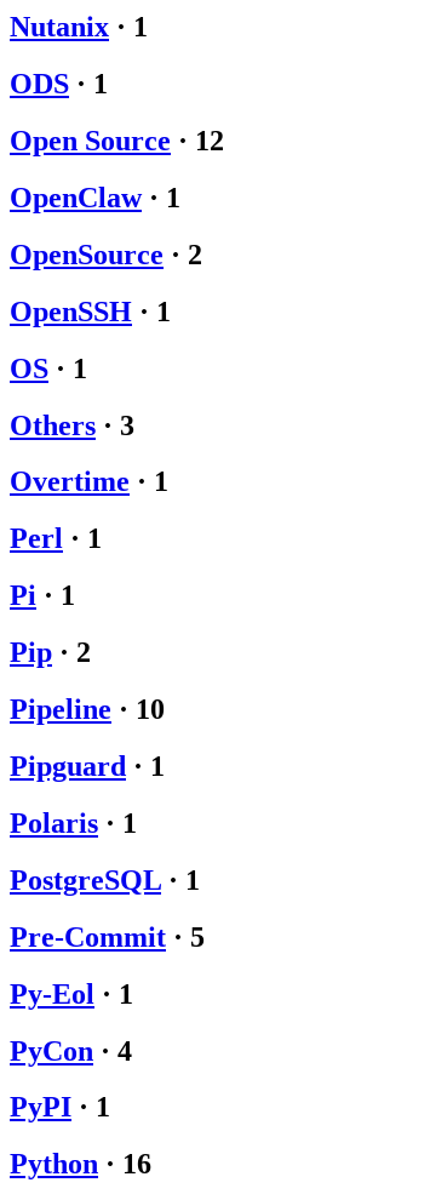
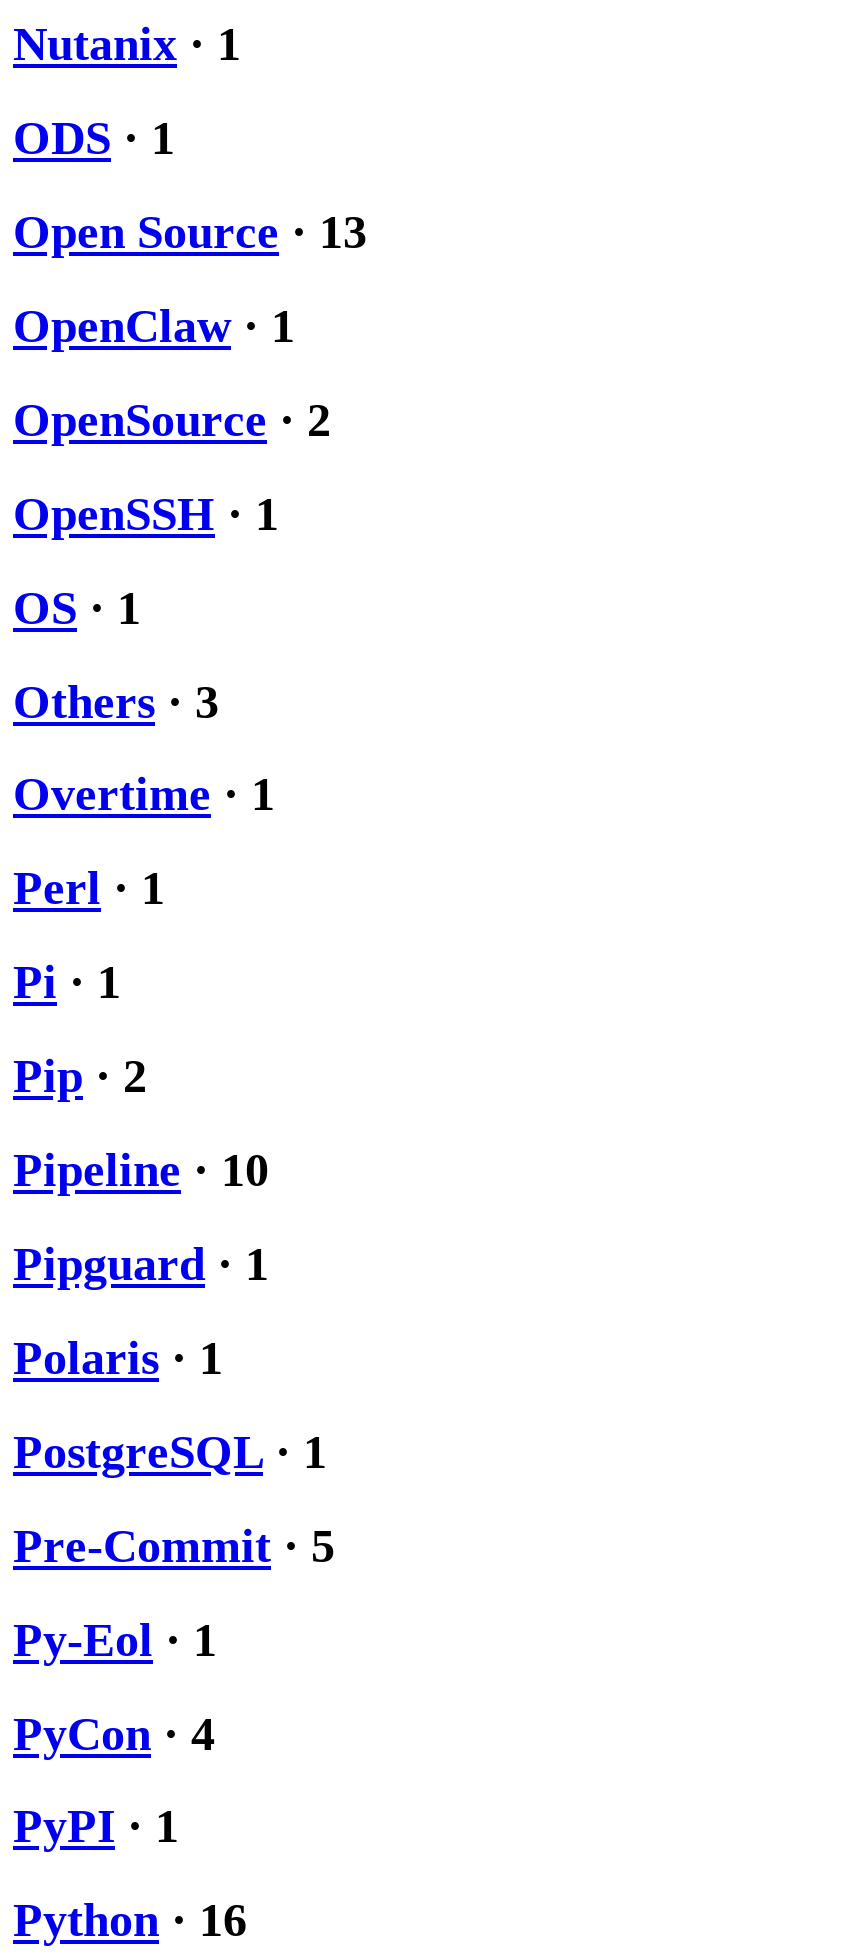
[10,125,224,156] Open Source · 12 -> [13,206,367,258] Open Source · 13

